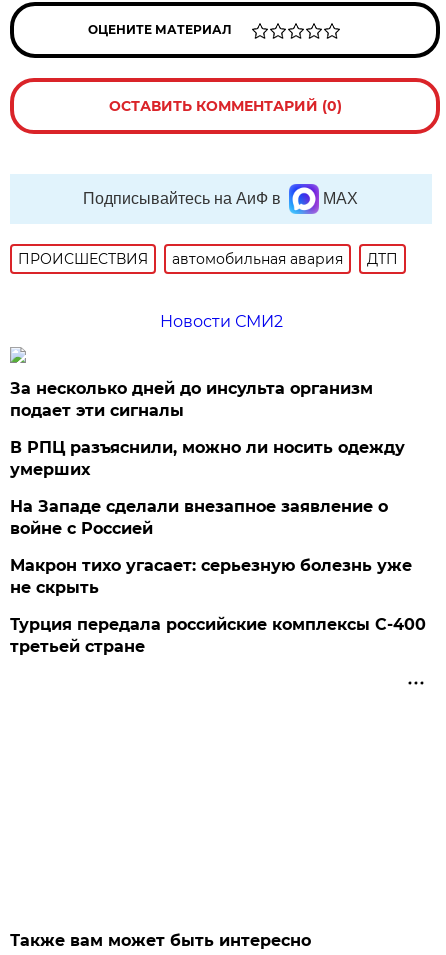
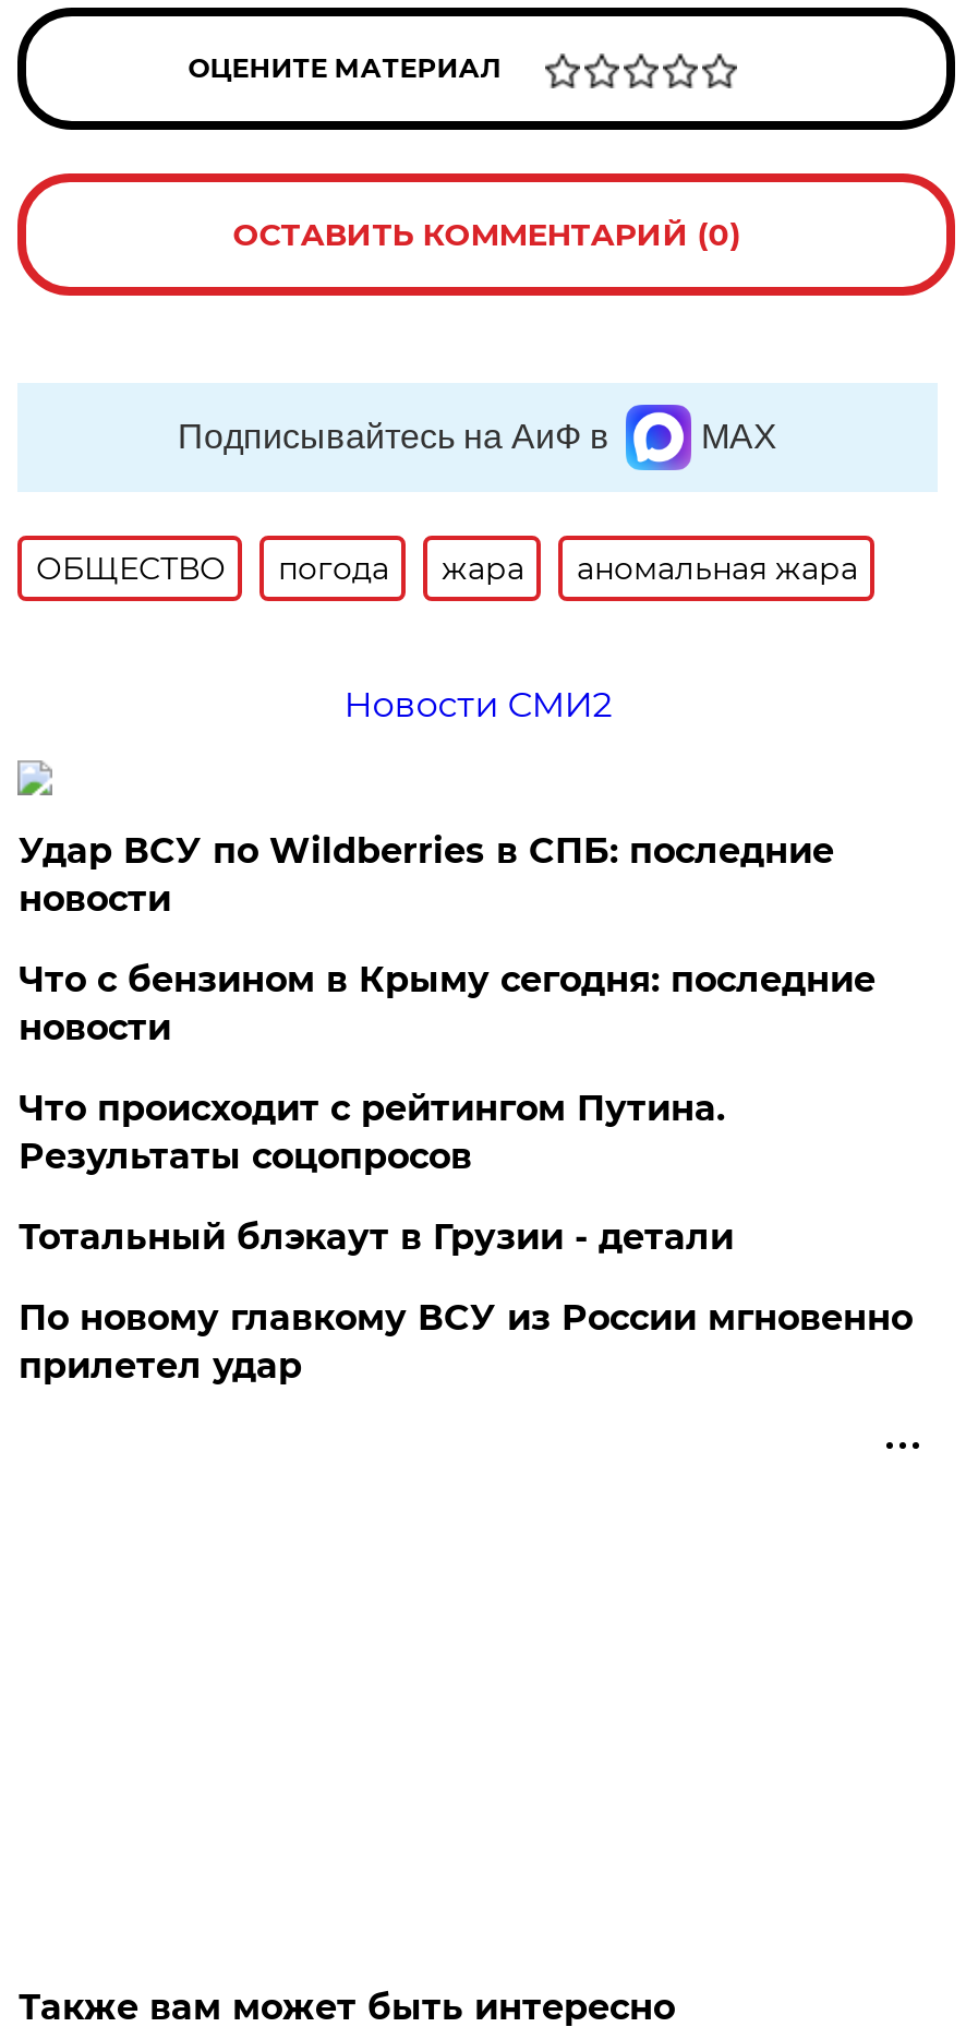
[18,250,398,268] ПРОИСШЕСТВИЯ | автомобильная авария | ДТП -> [36,549,858,588] ОБЩЕСТВО | погода | жара | аномальная жара
[10,379,373,420] За несколько дней до инсульта организм | подает эти сигналы -> [18,830,834,920] Удар ВСУ по Wildberries в СПБ: последние | новости
[10,438,405,479] В РПЦ разъяснили, можно ли носить одежду | умерших -> [18,959,875,1048] Что с бензином в Крыму сегодня: последние | новости
[10,497,388,538] На Западе сделали внезапное заявление о | войне с Россией -> [18,1088,725,1177] Что происходит с рейтингом Путина. | Результаты соцопросов
[10,556,412,597] Макрон тихо угасает: серьезную болезнь уже | не скрыть -> [18,1216,734,1258] Тотальный блэкаут в Грузии - детали
[10,615,426,656] Турция передала российские комплексы С-400 | третьей стране -> [18,1297,912,1387] По новому главкому ВСУ из России мгновенно | прилетел удар

